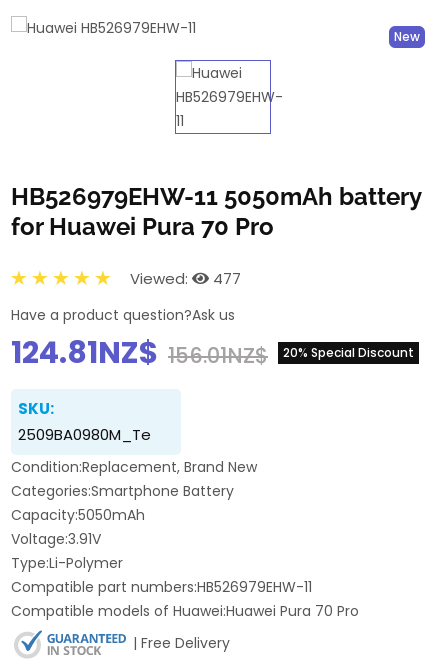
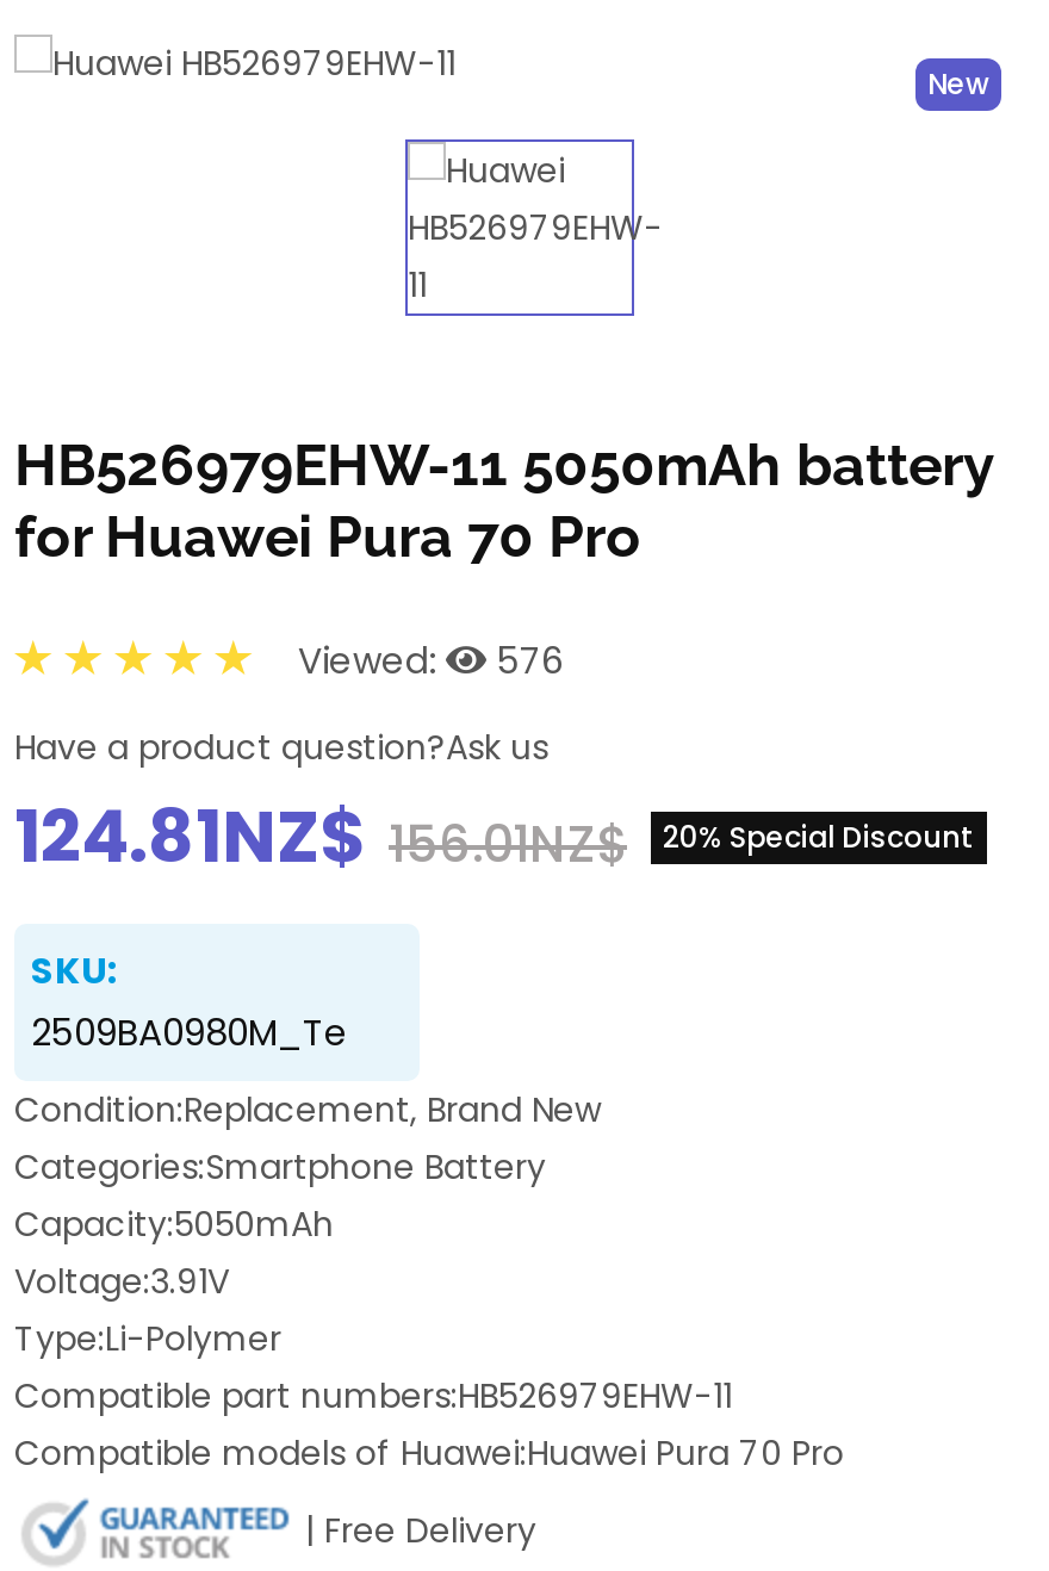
[130,268,241,289] Viewed: 477 -> [298,635,563,685] Viewed: 576

